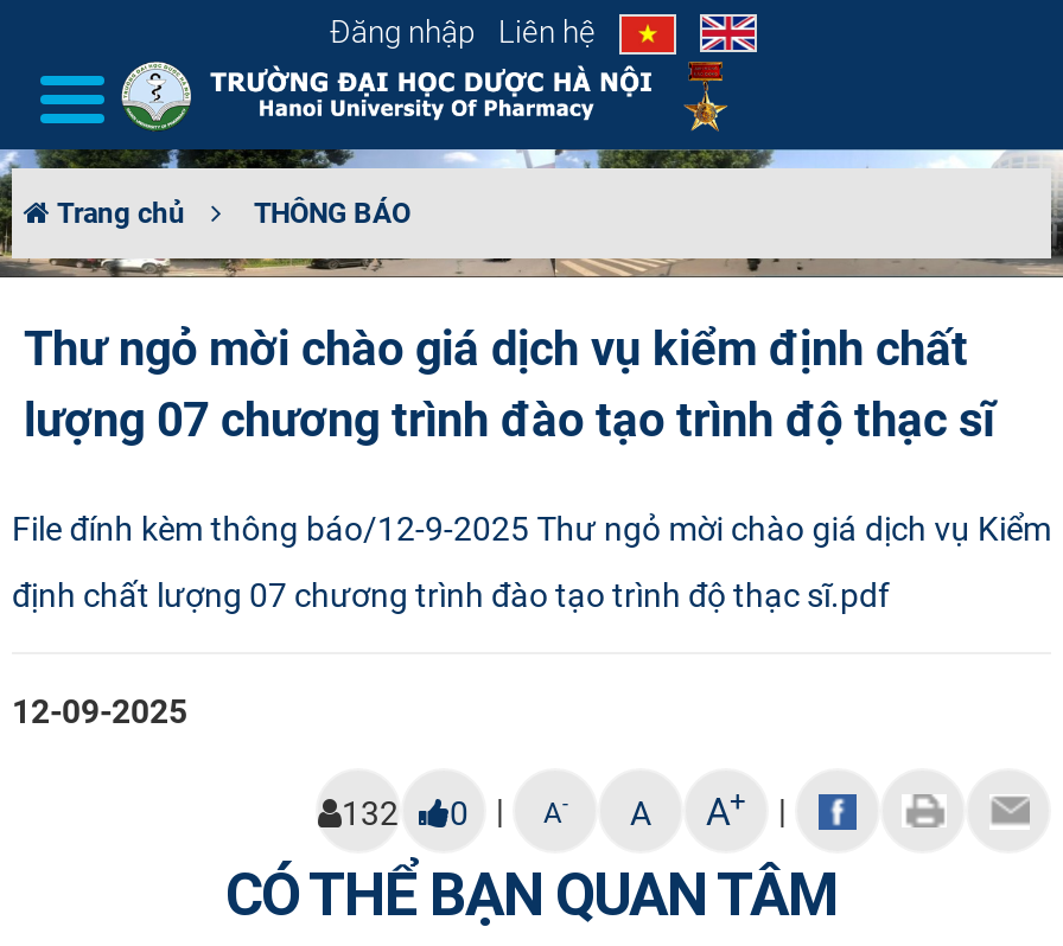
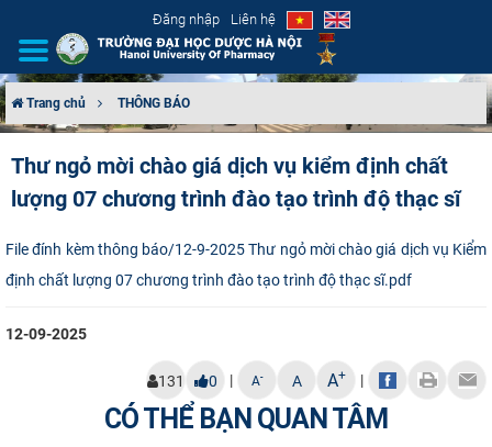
[342,793,399,831] 132 -> [158,372,185,389] 131

